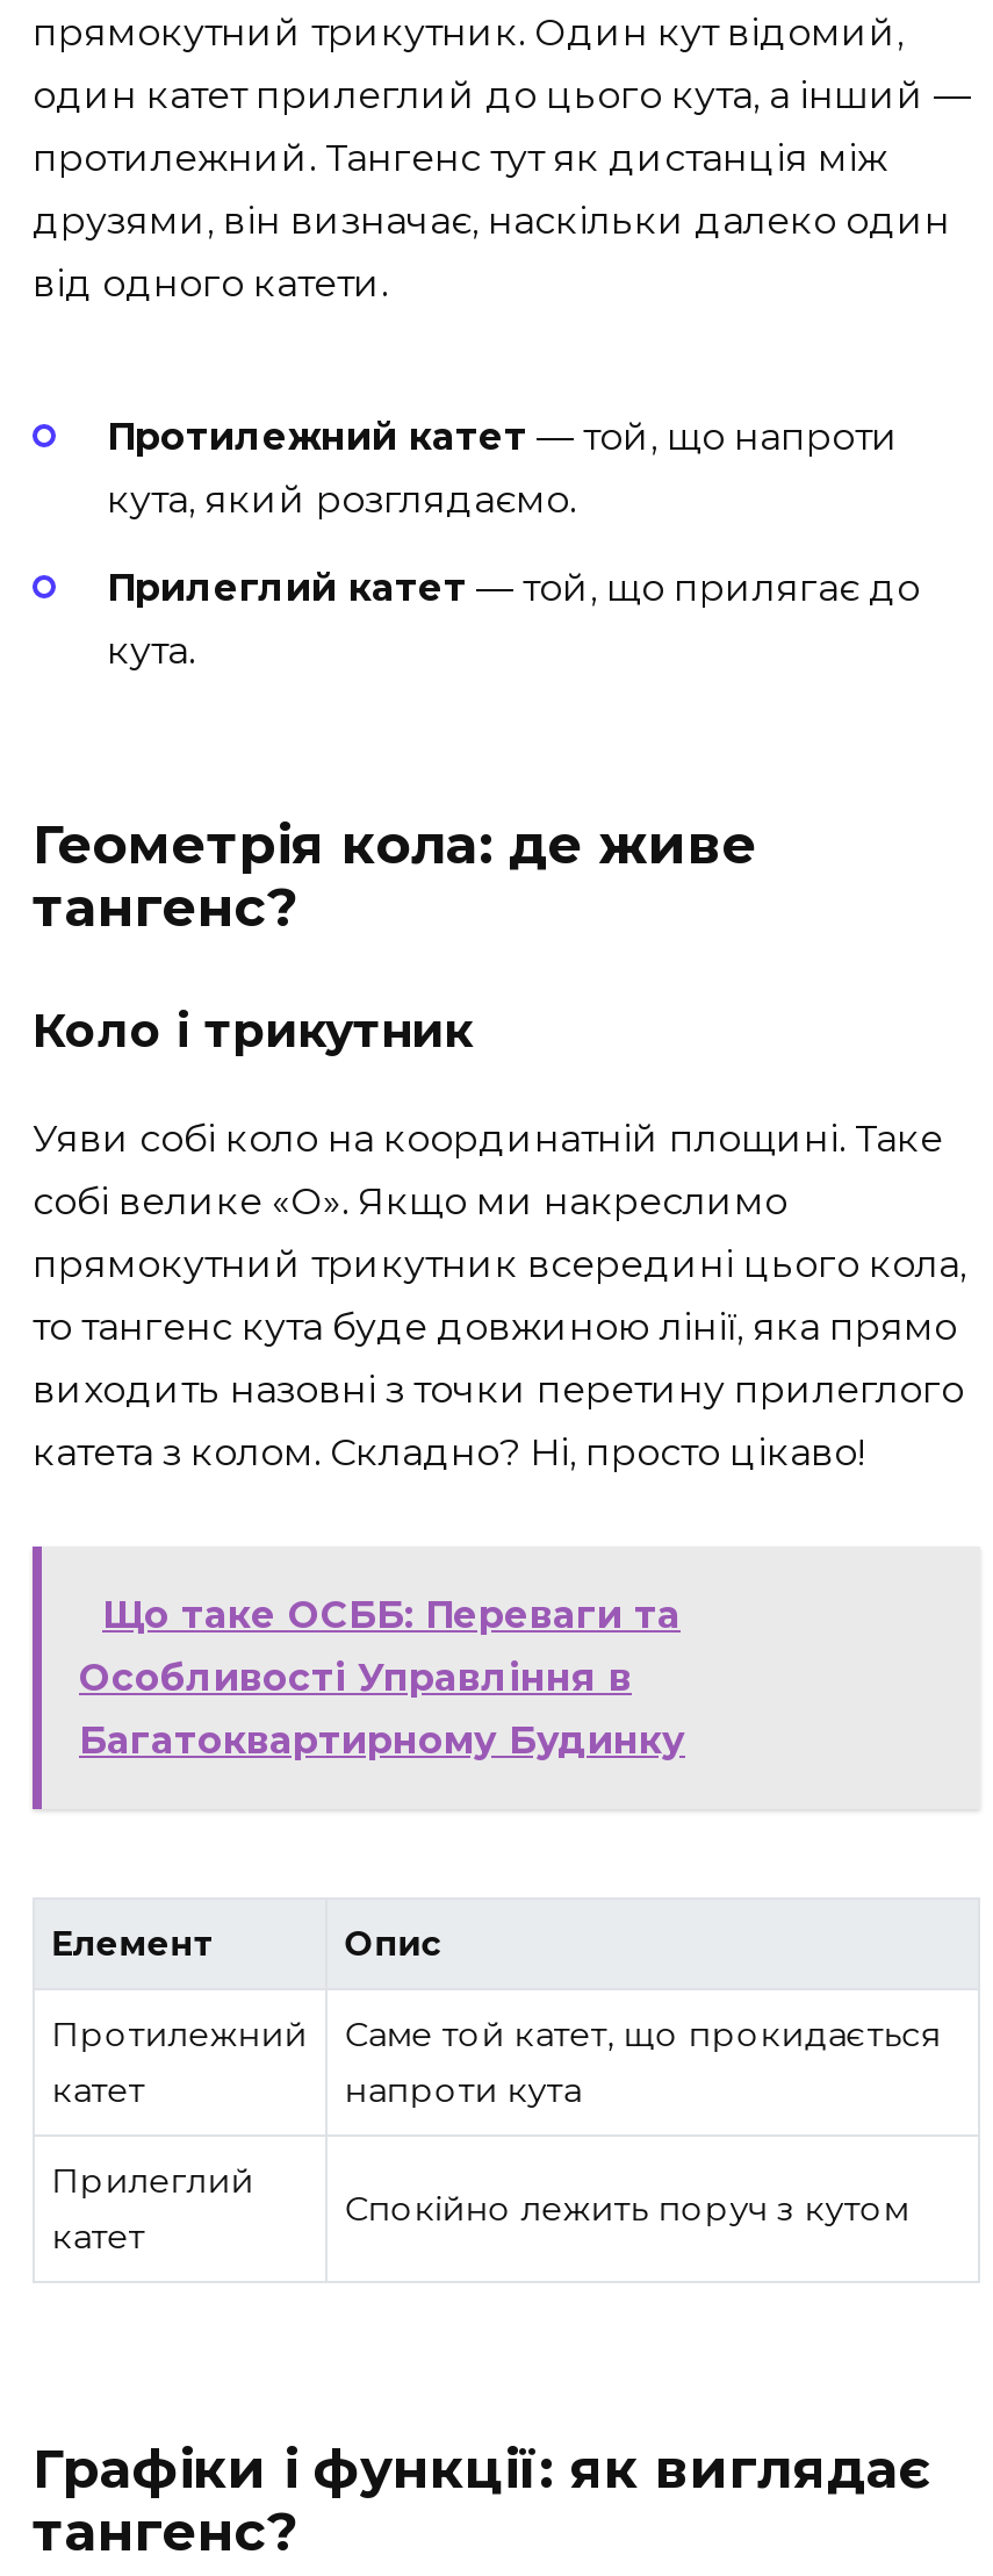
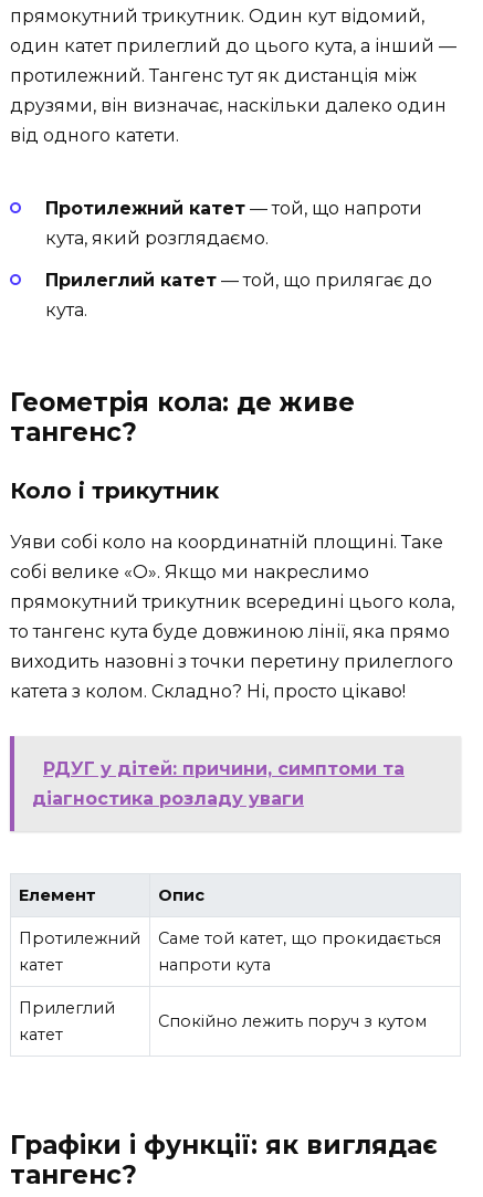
[79,1594,685,1763] Що таке ОСББ: Переваги та | Особливості Управління в | Багатоквартирному Будинку -> [32,759,405,809] РДУГ у дітей: причини, симптоми та | діагностика розладу уваги

